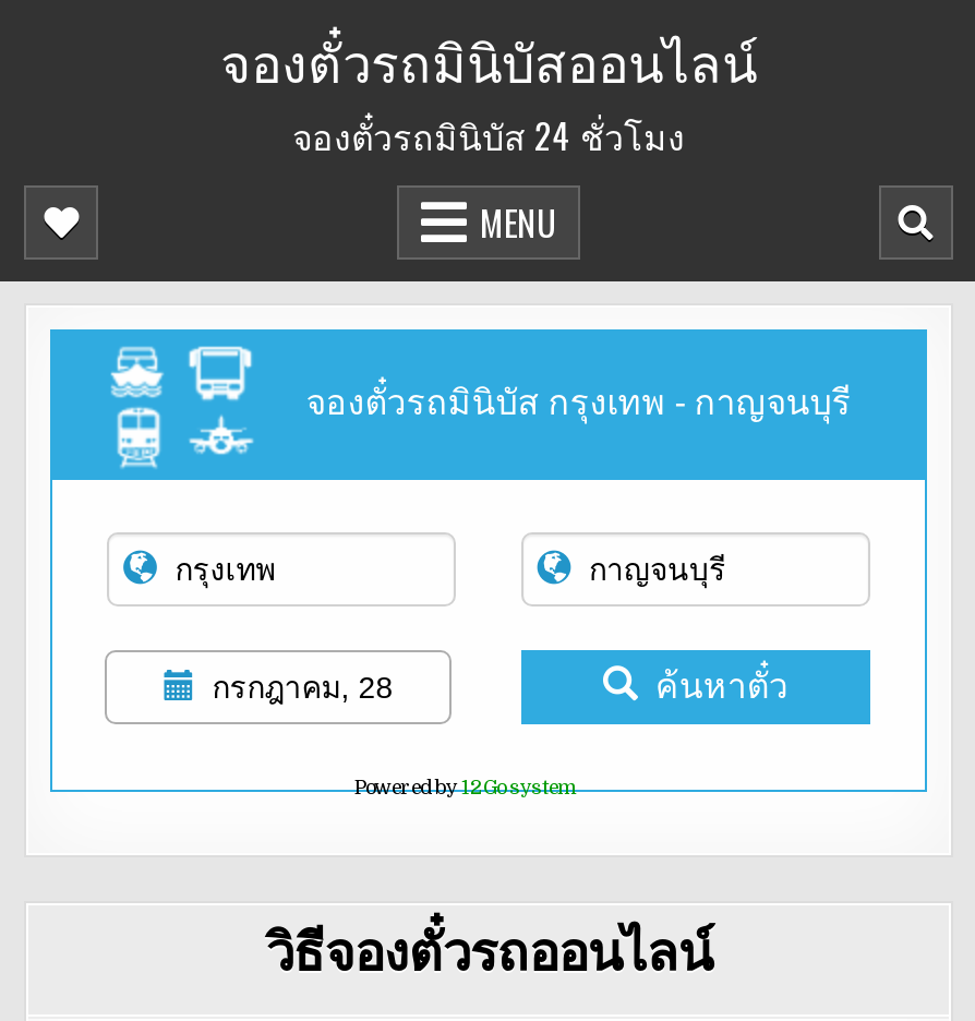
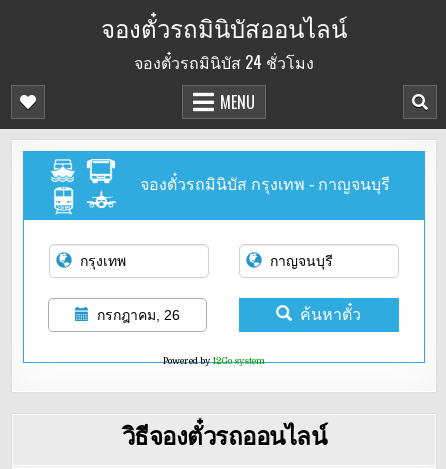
[212,670,393,705] กรกฎาคม, 28 -> [97,307,180,323] กรกฎาคม, 26

